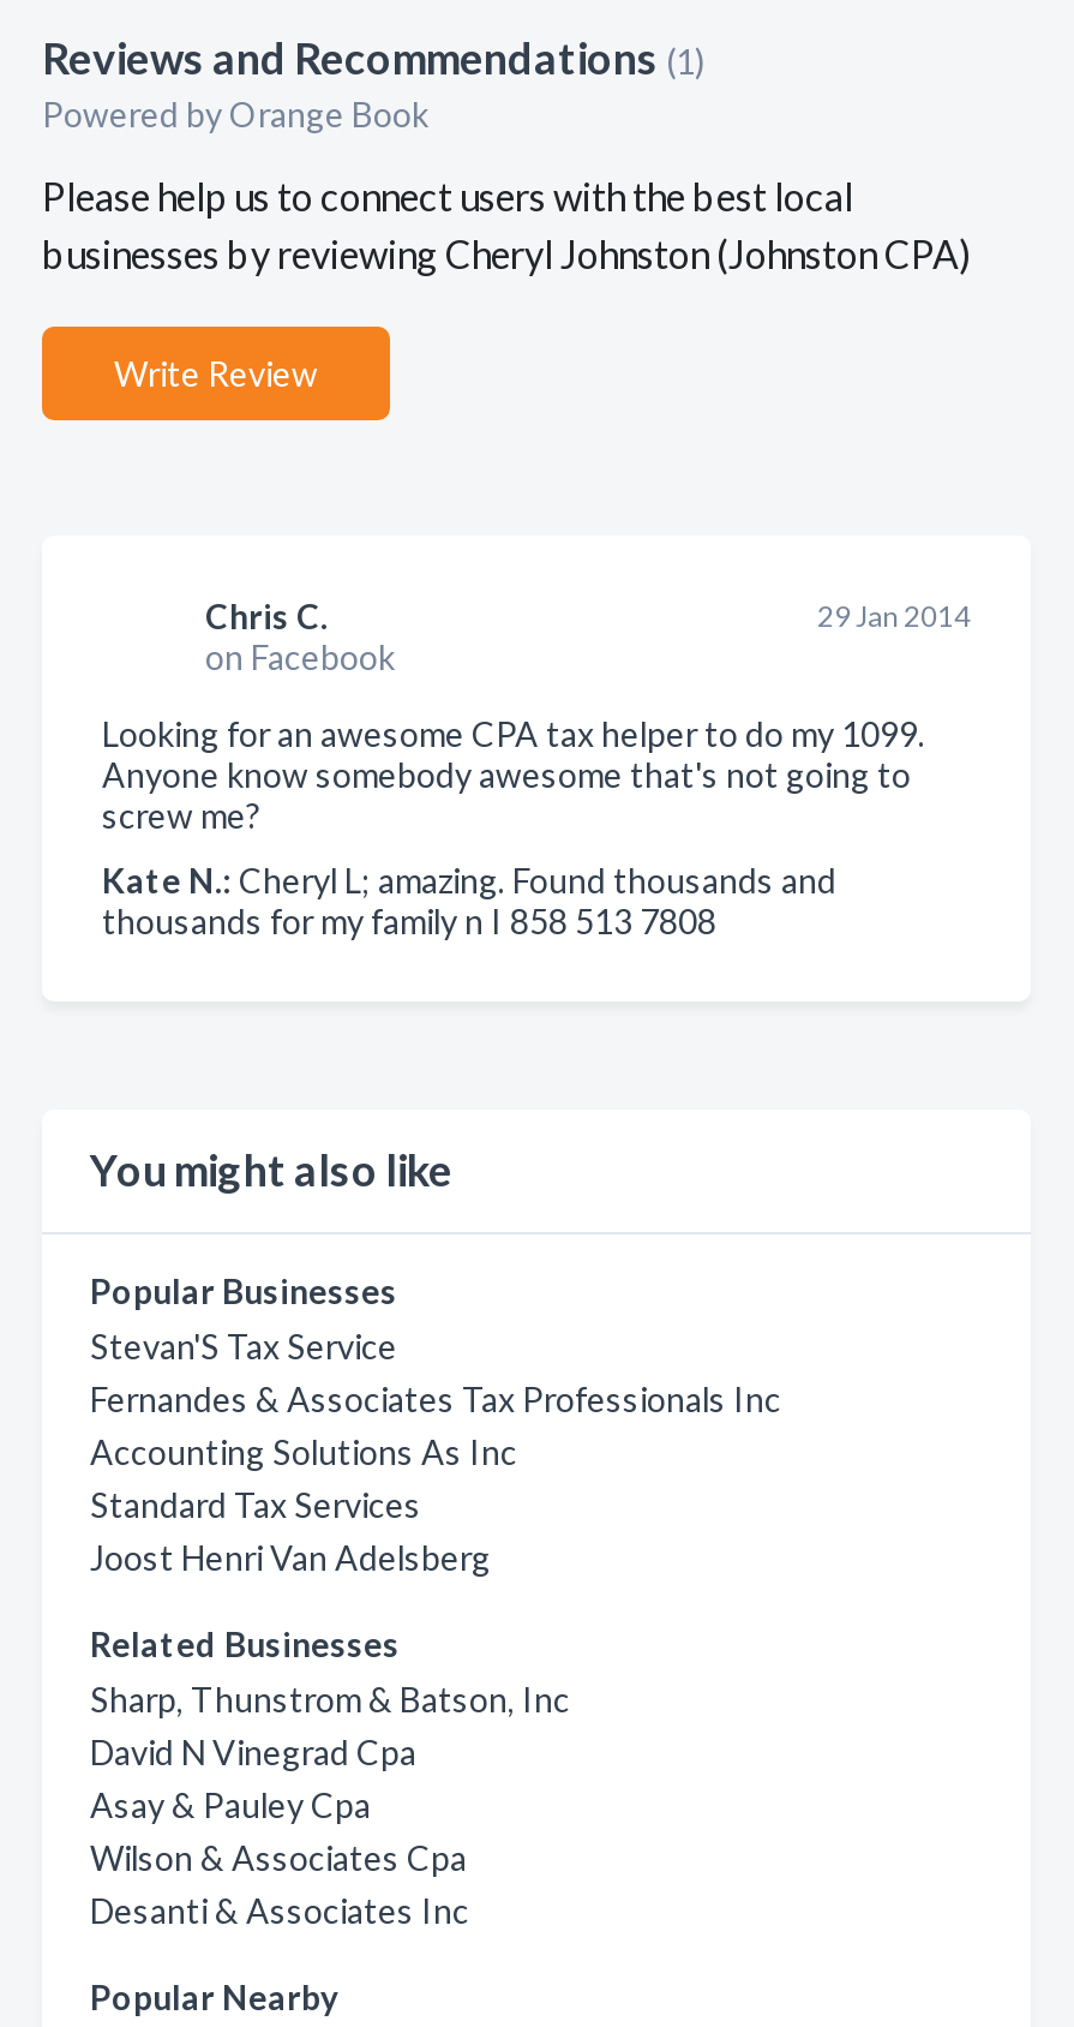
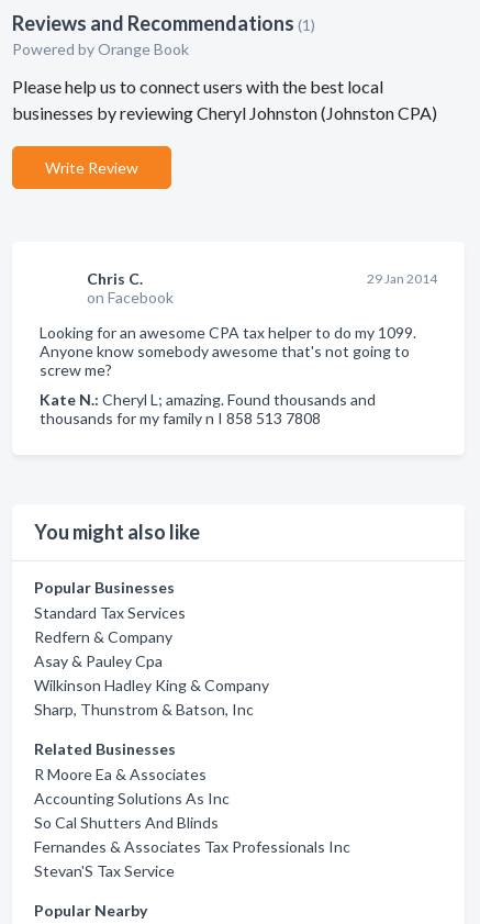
moved [90,1326,781,1419] -> [34,837,350,880]: Fernandes & Associates Tax Professionals Inc | Stevan'S Tax Service
moved [90,1431,517,1472] -> [34,789,230,808]: Accounting Solutions As Inc
moved [90,1484,421,1525] -> [34,603,186,622]: Standard Tax Services
[90,1537,491,1772] Joost Henri Van Adelsberg | David N Vinegrad Cpa -> [34,627,172,646] Redfern & Company
moved [90,1624,570,1720] -> [34,700,254,758]: Sharp, Thunstrom & Batson, Inc | Related Businesses
moved [90,1784,371,1825] -> [34,652,163,670]: Asay & Pauley Cpa
[90,1837,469,1931] Wilson & Associates Cpa | Desanti & Associates Inc -> [34,676,269,832] Wilkinson Hadley King & Company | R Moore Ea & Associates | So Cal Shutters And Blinds

